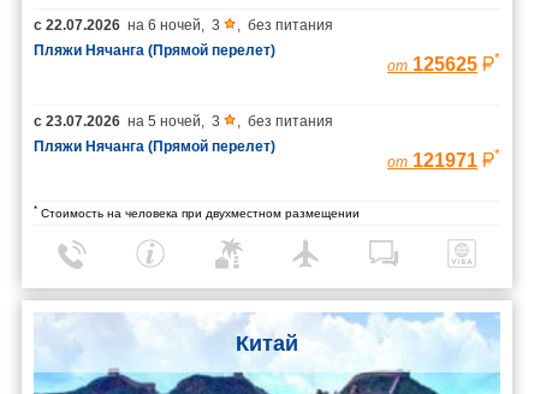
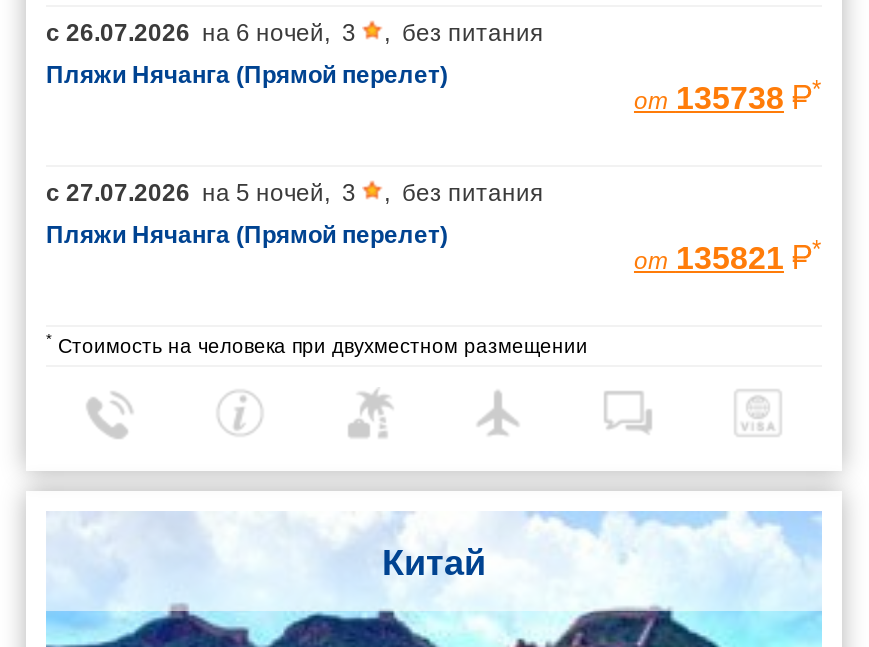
[34,17,333,34] с 22.07.2026 на 6 ночей, 3 , без питания -> [46,19,544,47] с 26.07.2026 на 6 ночей, 3 , без питания
[387,54,477,74] от 125625 -> [634,81,784,115] от 135738
[34,113,333,130] с 23.07.2026 на 5 ночей, 3 , без питания -> [46,179,544,207] с 27.07.2026 на 5 ночей, 3 , без питания
[387,150,477,170] от 121971 -> [634,241,784,275] от 135821

